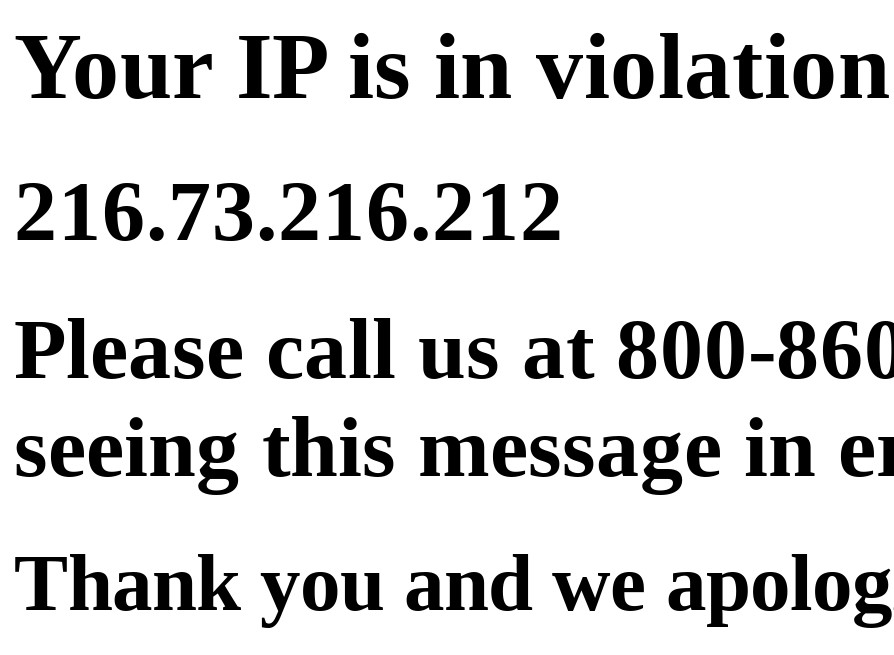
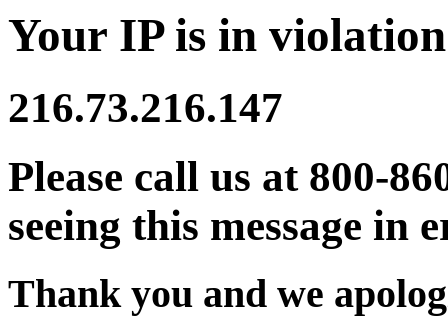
[14,165,564,259] 216.73.216.212 -> [8,84,283,131] 216.73.216.147

